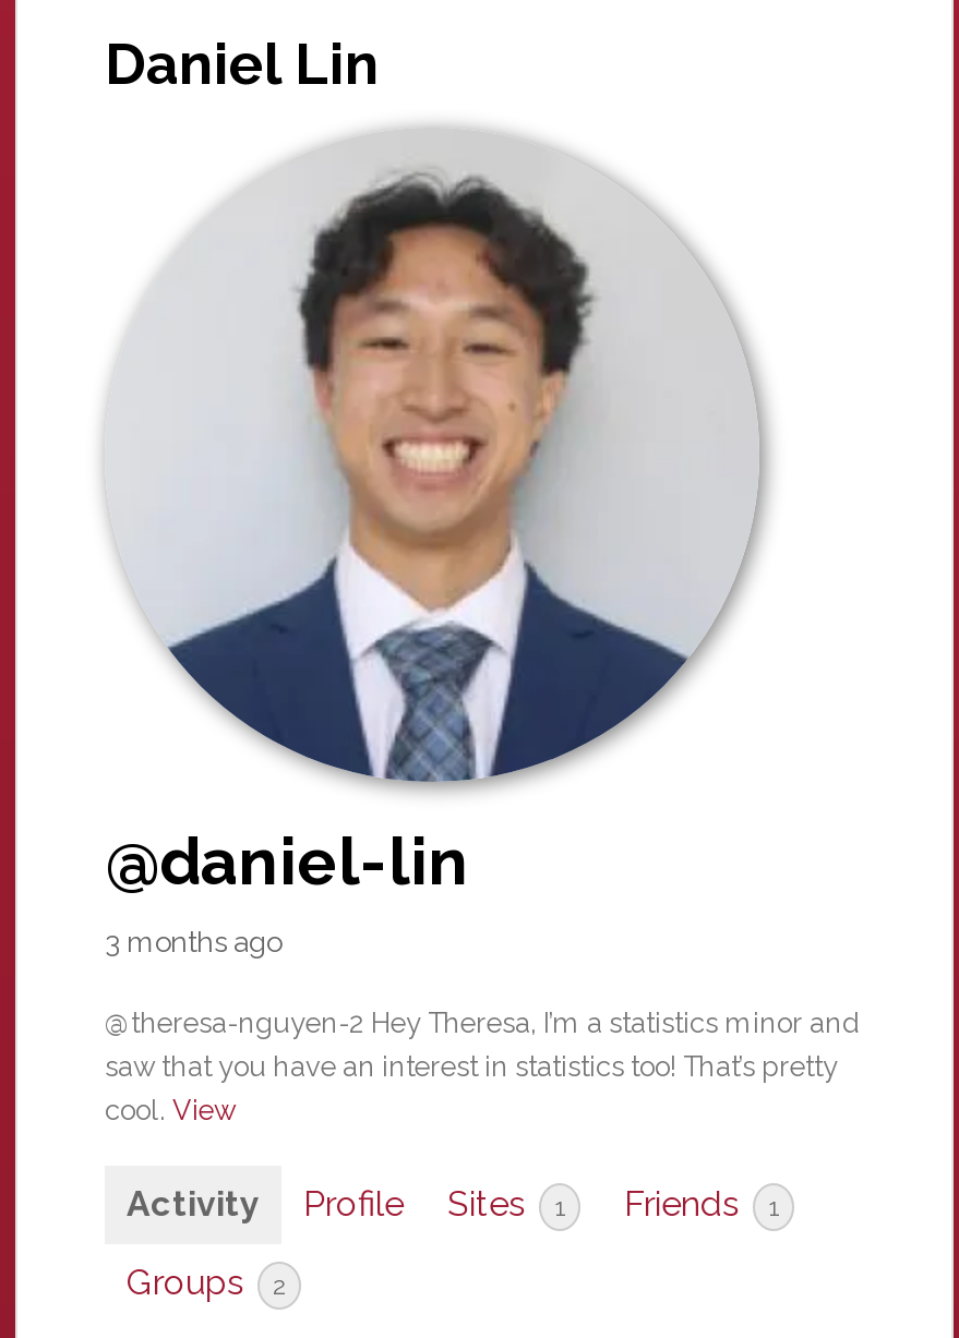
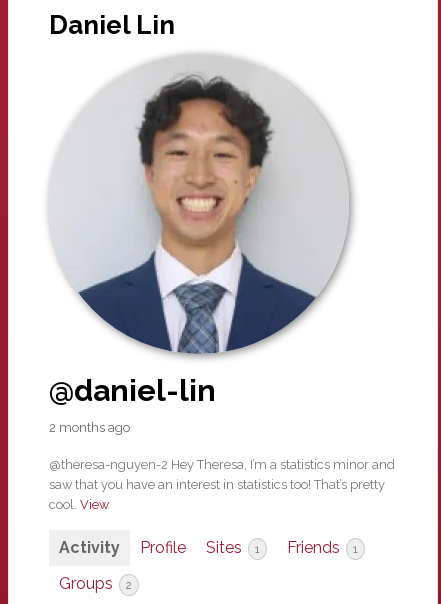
[105,926,281,959] 3 months ago -> [49,420,130,435] 2 months ago

